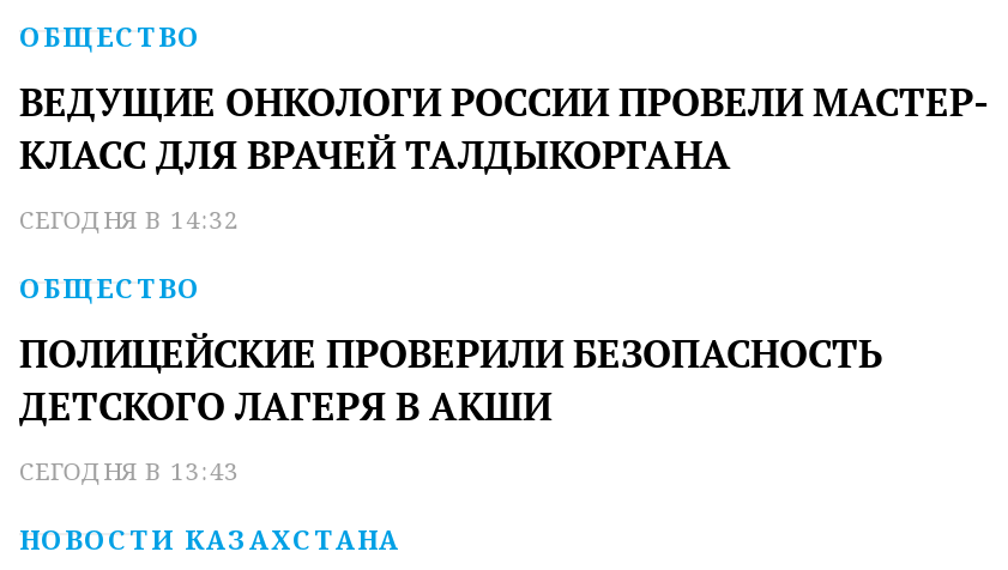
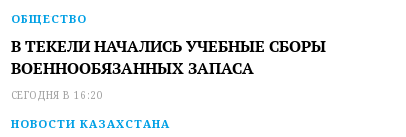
[19,74,990,486] ВЕДУЩИЕ ОНКОЛОГИ РОССИИ ПРОВЕЛИ МАСТЕР- | КЛАСС ДЛЯ ВРАЧЕЙ ТАЛДЫКОРГАНА | СЕГОДНЯ В 14:32 | ОБЩЕСТВО | ПОЛИЦЕЙСКИЕ ПРОВЕРИЛИ БЕЗОПАСНОСТЬ | ДЕТСКОГО ЛАГЕРЯ В АКШИ | СЕГОДНЯ В 13:43 -> [11,35,326,102] В ТЕКЕЛИ НАЧАЛИСЬ УЧЕБНЫЕ СБОРЫ | ВОЕННООБЯЗАННЫХ ЗАПАСА | СЕГОДНЯ В 16:20

